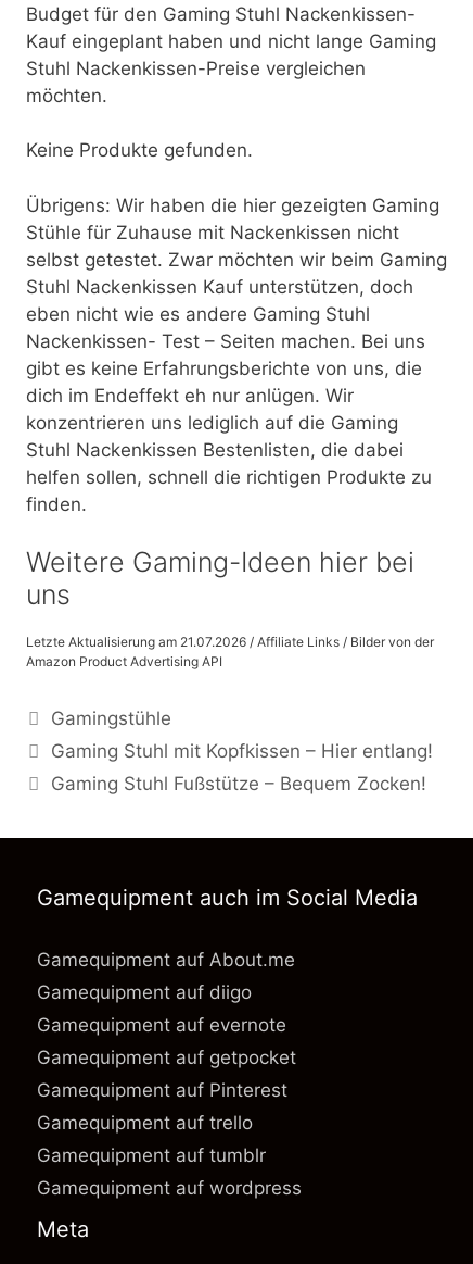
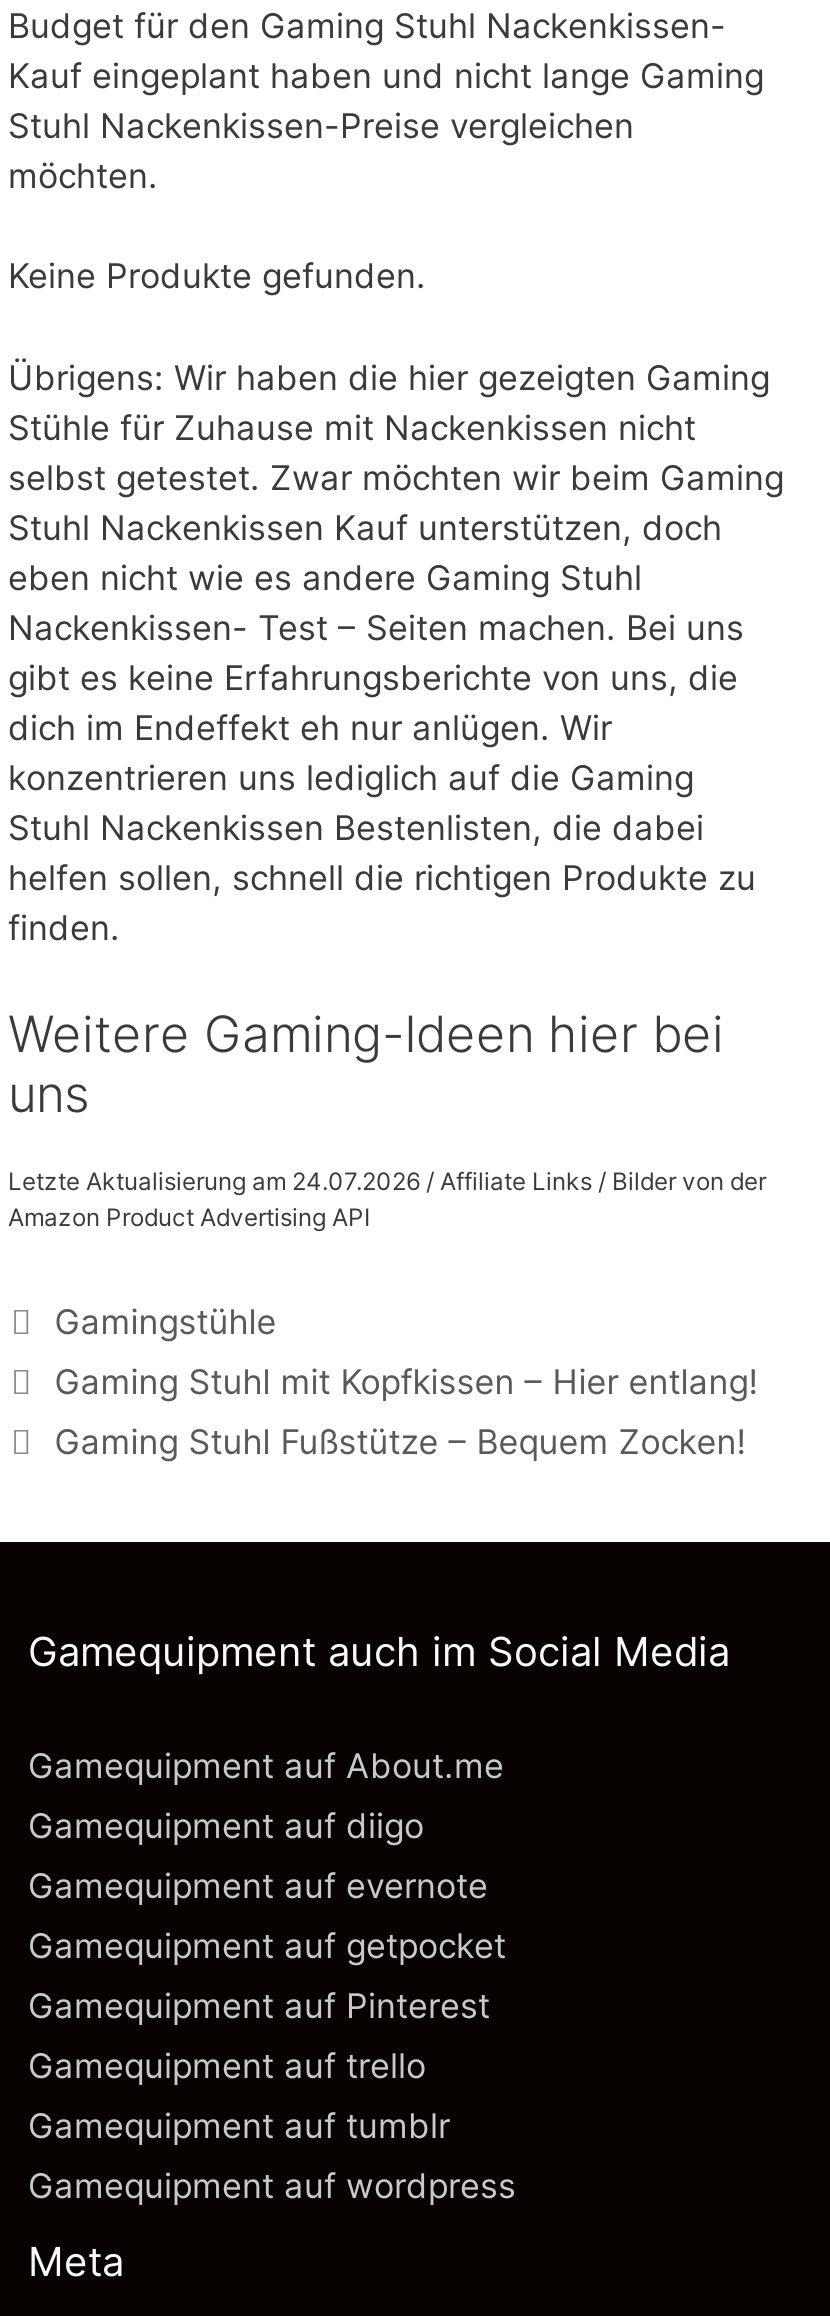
[26,634,434,650] Letzte Aktualisierung am 21.07.2026 / Affiliate Links / Bilder von der -> [8,1167,766,1197] Letzte Aktualisierung am 24.07.2026 / Affiliate Links / Bilder von der

